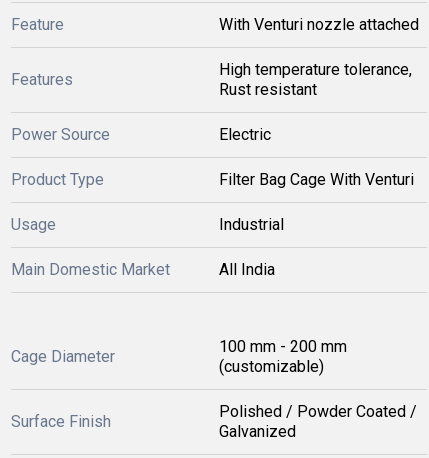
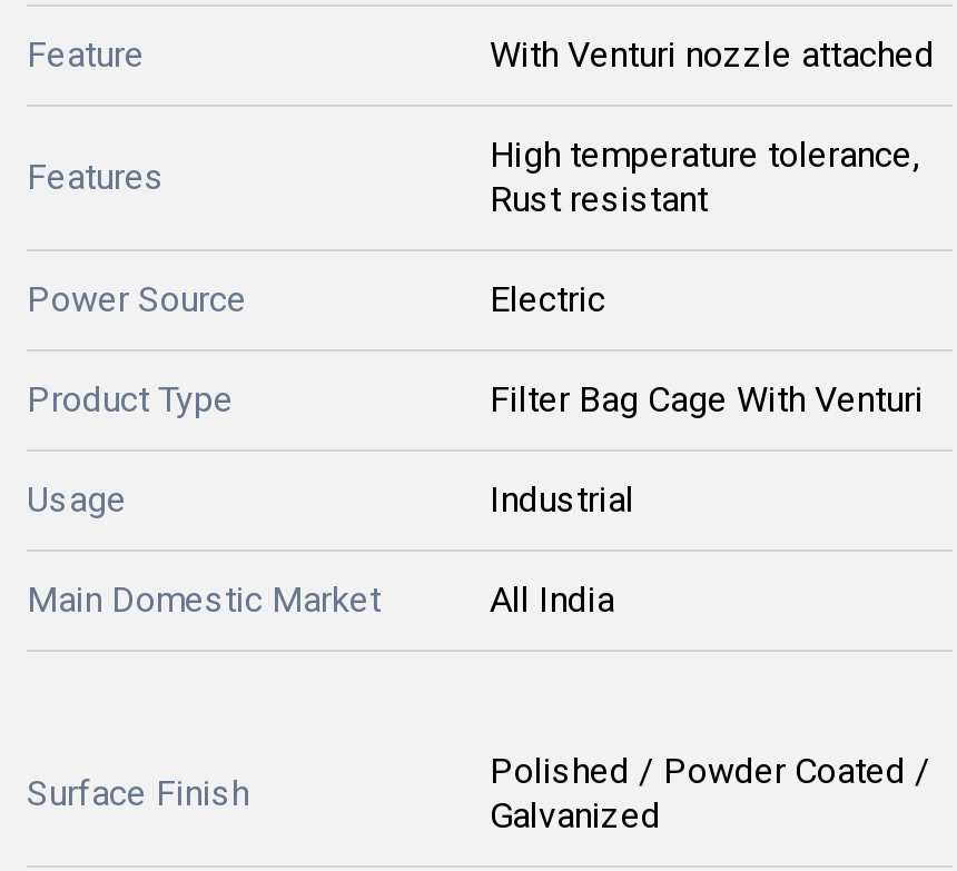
[219,337,347,376] 100 mm - 200 mm | (customizable) -> none
[11,347,115,366] Cage Diameter -> none

